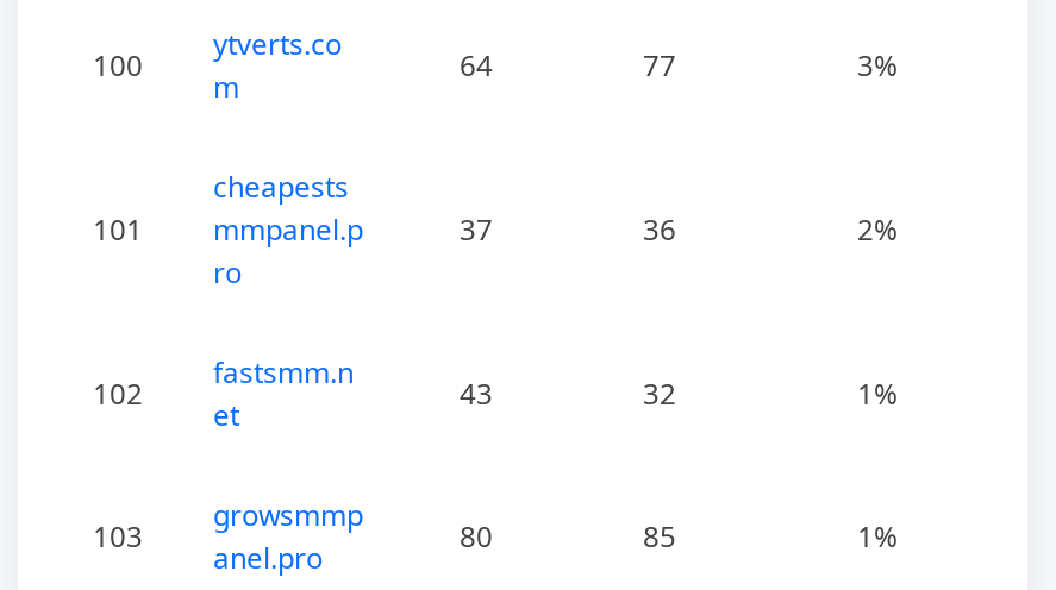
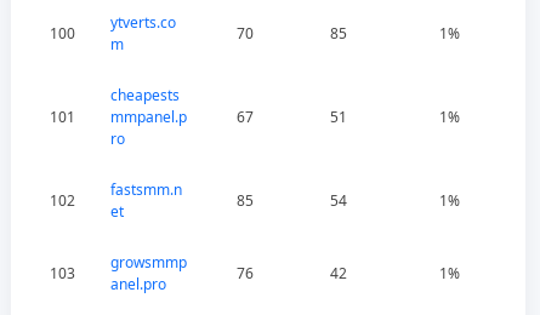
[460,45,493,86] 64 -> [236,23,253,44] 70
[643,45,676,86] 77 -> [329,23,346,44] 85
[857,45,898,86] 3% -> [439,23,459,44] 1%
[460,209,493,250] 37 -> [236,107,253,127] 67
[643,209,676,250] 36 -> [329,107,346,127] 51
[857,209,898,250] 2% -> [439,107,459,127] 1%
[460,374,493,414] 43 -> [236,190,253,211] 85
[643,374,676,414] 32 -> [329,190,346,211] 54
[460,516,493,557] 80 -> [236,263,253,283] 76
[643,516,676,557] 85 -> [329,263,346,283] 42

